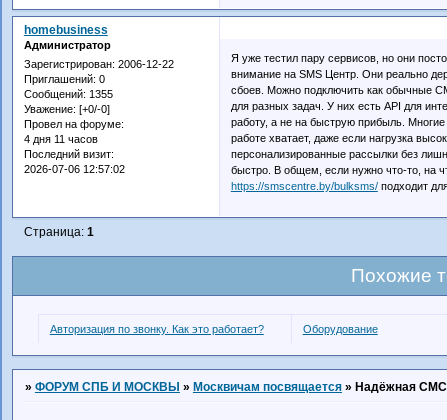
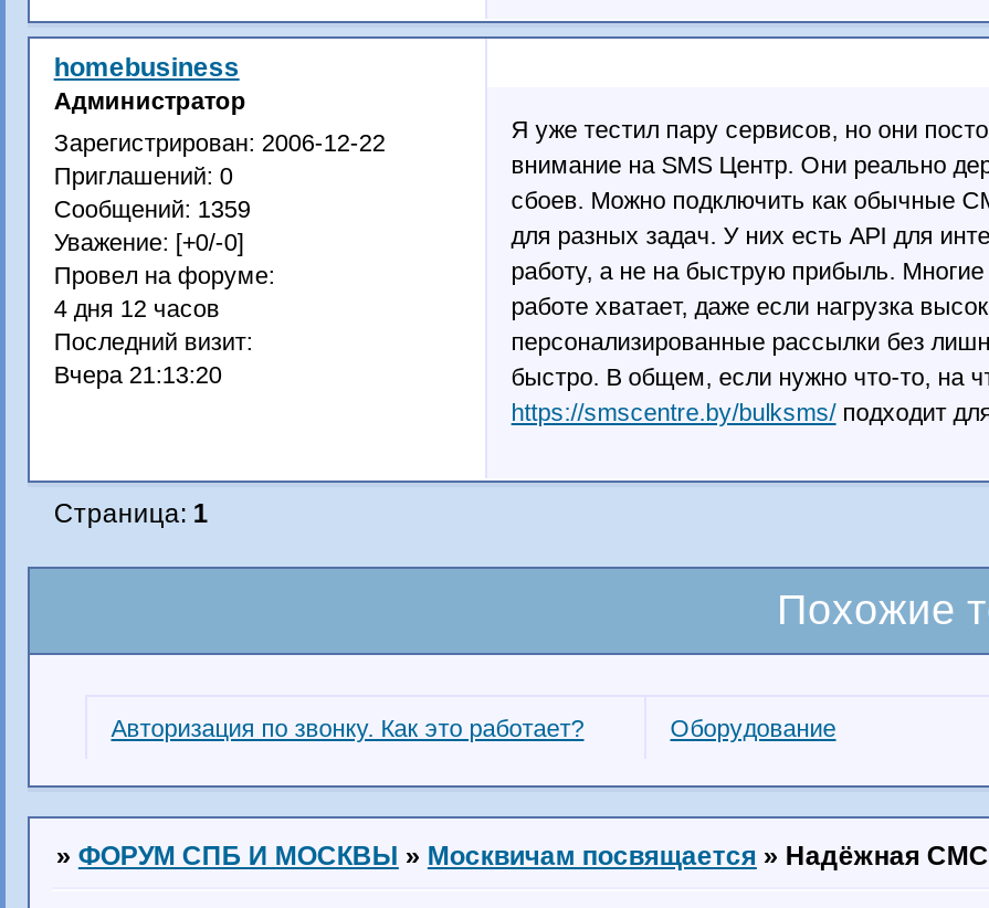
[24,88,113,100] Сообщений: 1355 -> [54,196,250,222] Сообщений: 1359
[24,133,98,145] 4 дня 11 часов -> [54,295,219,321] 4 дня 12 часов
[24,163,125,175] 2026-07-06 12:57:02 -> [54,361,222,388] Вчера 21:13:20

